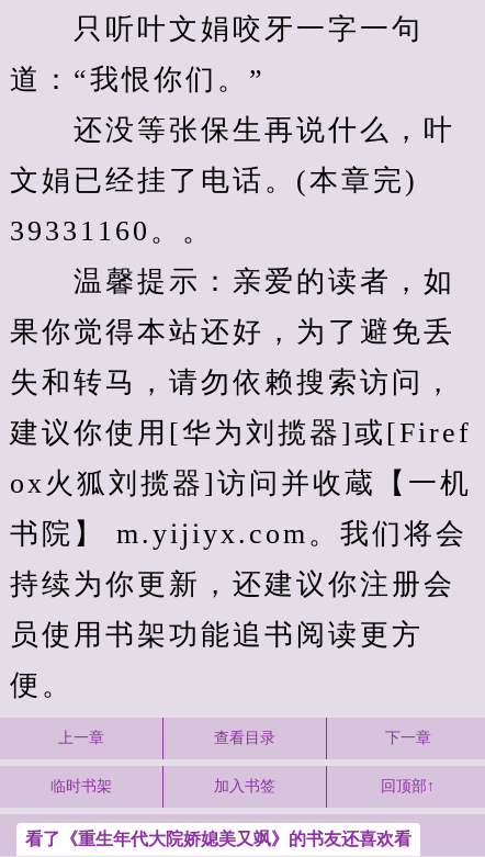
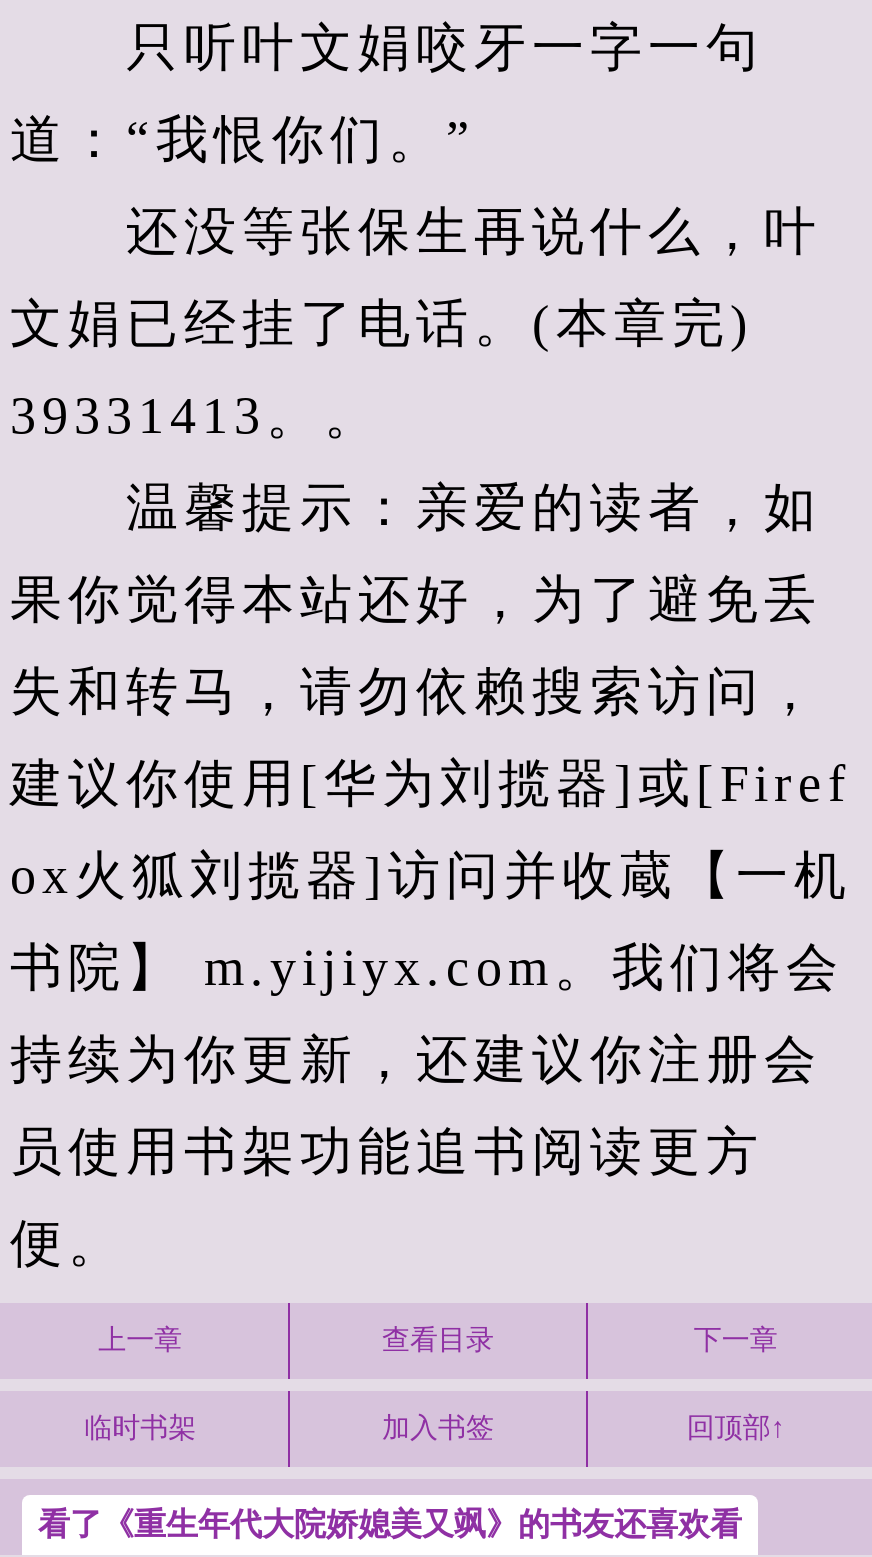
[10,215,214,247] 39331160。。 -> [10,387,382,445] 39331413。。

